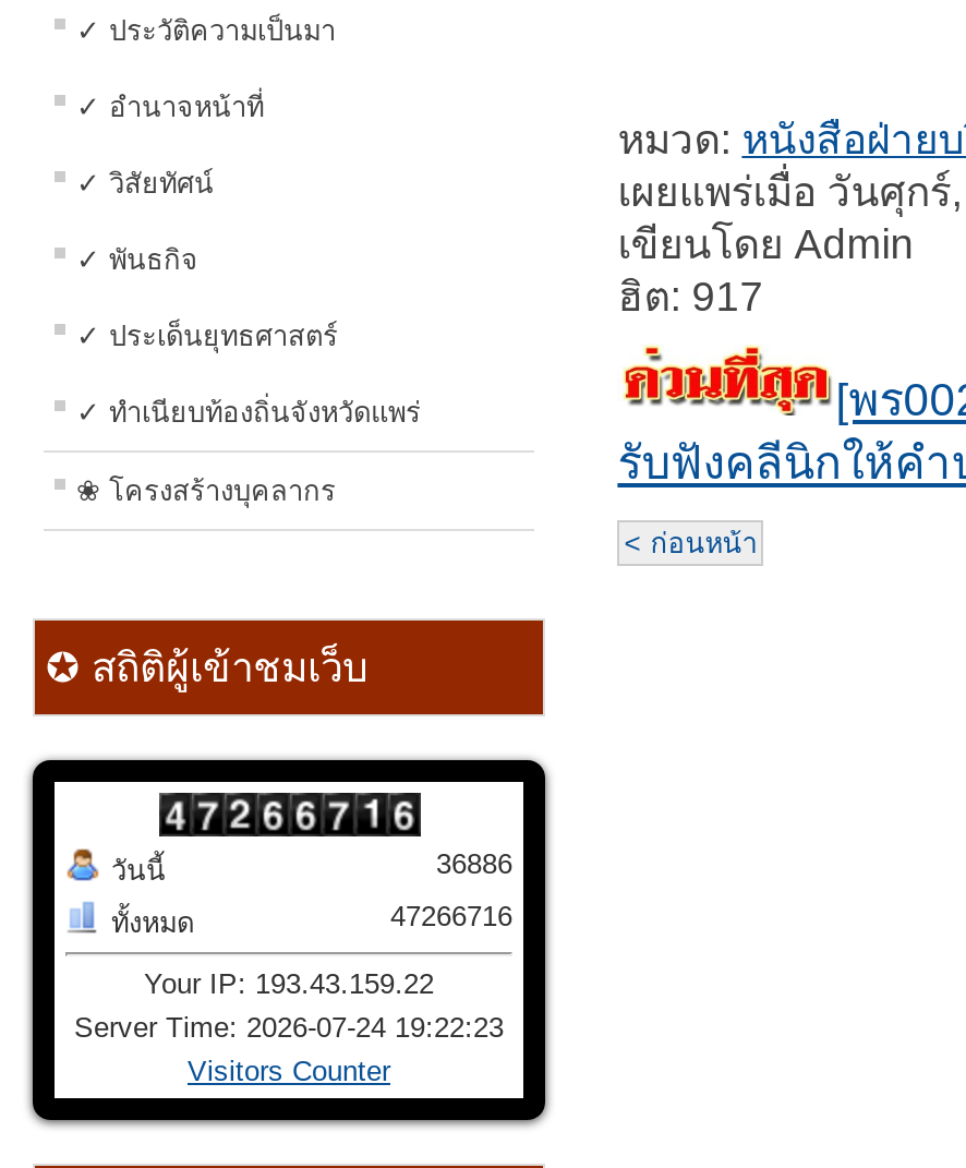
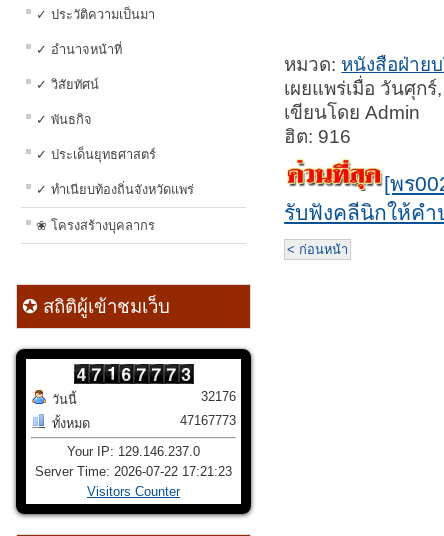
[618,275,764,320] ฮิต: 917 -> [284,126,351,147] ฮิต: 916
[436,848,512,881] 36886 -> [201,389,236,404] 32176
[390,901,512,933] 47266716 -> [180,413,236,428] 47167773
[144,968,434,1001] Your IP: 193.43.159.22 -> [67,444,200,459] Your IP: 129.146.237.0
[74,1012,504,1045] Server Time: 2026-07-24 19:22:23 -> [35,464,232,479] Server Time: 2026-07-22 17:21:23

